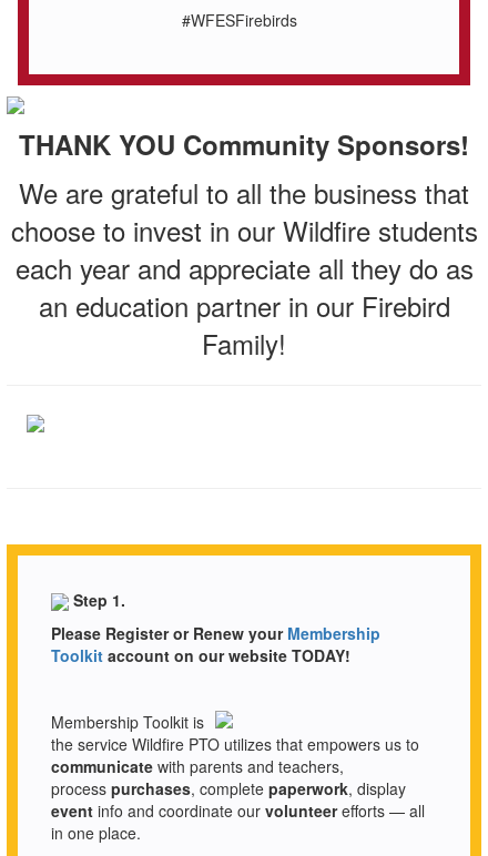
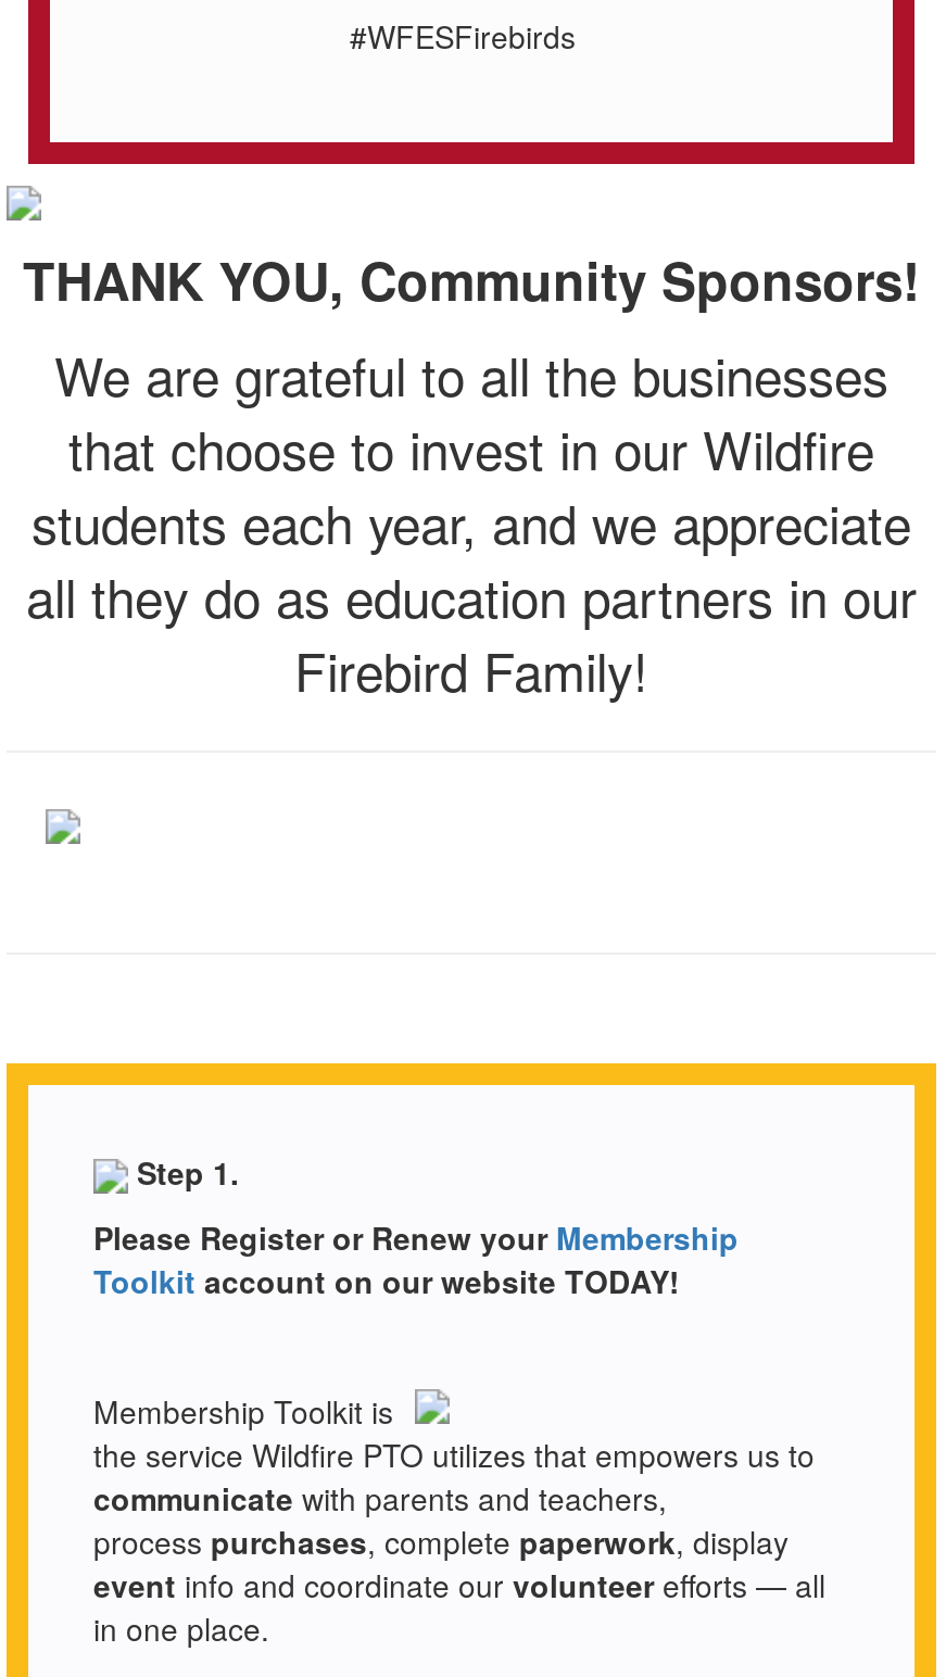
[11,126,477,363] THANK YOU Community Sponsors! | We are grateful to all the business that | choose to invest in our Wildfire students | each year and appreciate all they do as | an education partner in our Firebird | Family! -> [23,243,920,708] THANK YOU, Community Sponsors! | We are grateful to all the businesses | that choose to invest in our Wildfire | students each year, and we appreciate | all they do as education partners in our | Firebird Family!

